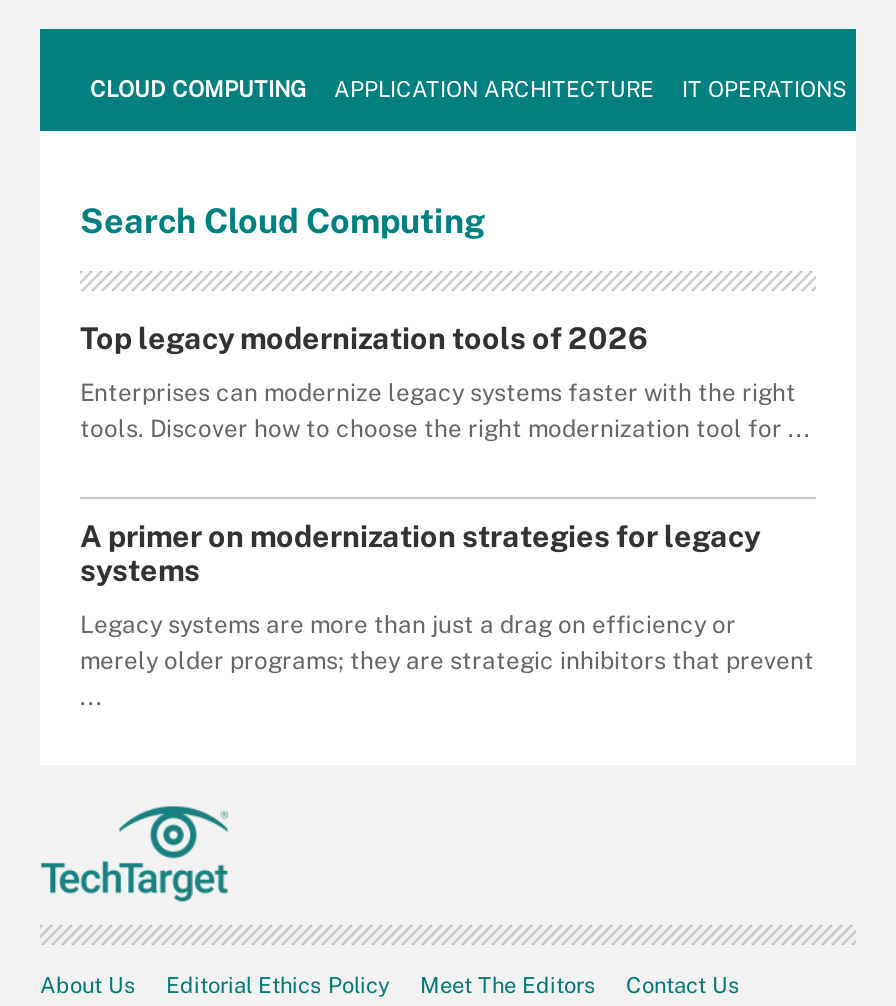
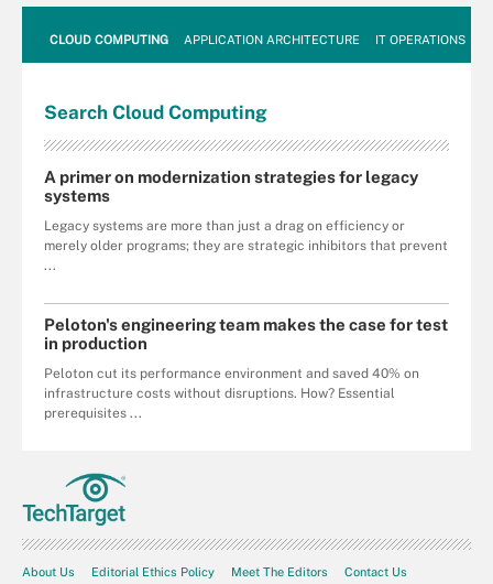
[80,320,810,442] Top legacy modernization tools of 2026 | Enterprises can modernize legacy systems faster with the right | tools. Discover how to choose the right modernization tool for ... -> none
moved [80,518,814,674] -> [44,167,448,253]: A primer on modernization strategies for legacy | systems | Legacy systems are more than just a drag on efficiency or | merely older programs; they are strategic inhibitors that prevent
none -> [44,315,448,420] Peloton's engineering team makes the case for test | in production | Peloton cut its performance environment and saved 40% on | infrastructure costs without disruptions. How? Essential | prerequisites ...

